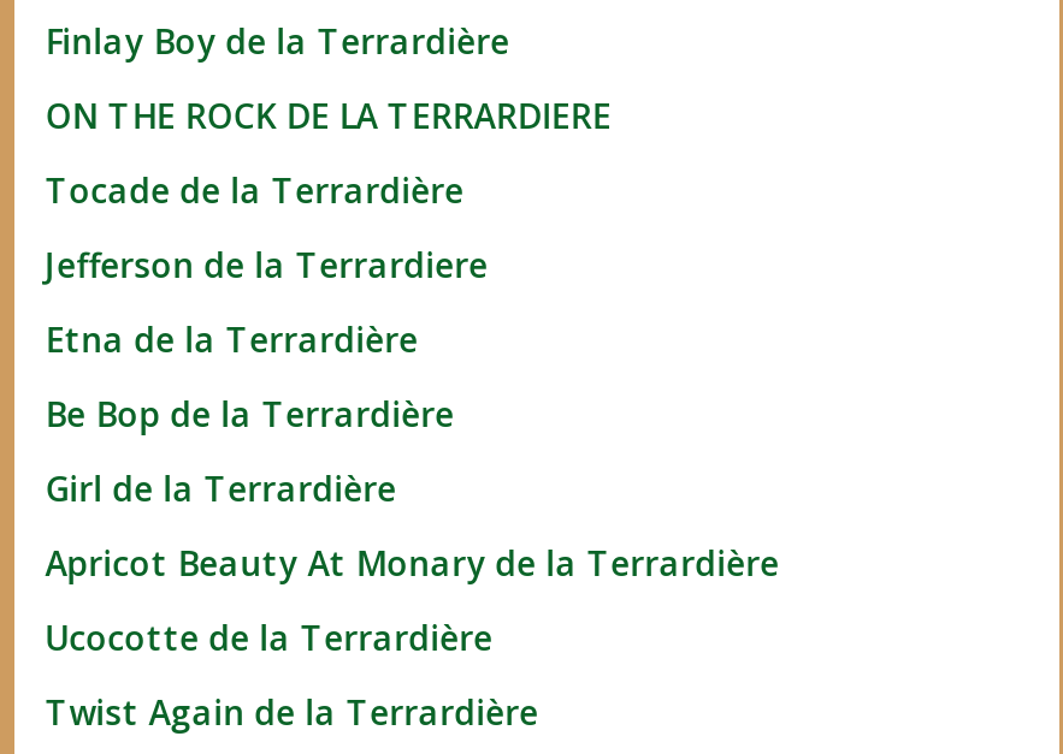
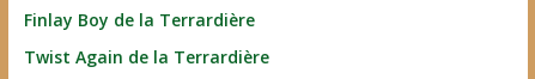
[45,91,780,659] ON THE ROCK DE LA TERRARDIERE | Tocade de la Terrardière | Jefferson de la Terrardiere | Etna de la Terrardière | Be Bop de la Terrardière | Girl de la Terrardière | Apricot Beauty At Monary de la Terrardière | Ucocotte de la Terrardière -> none

